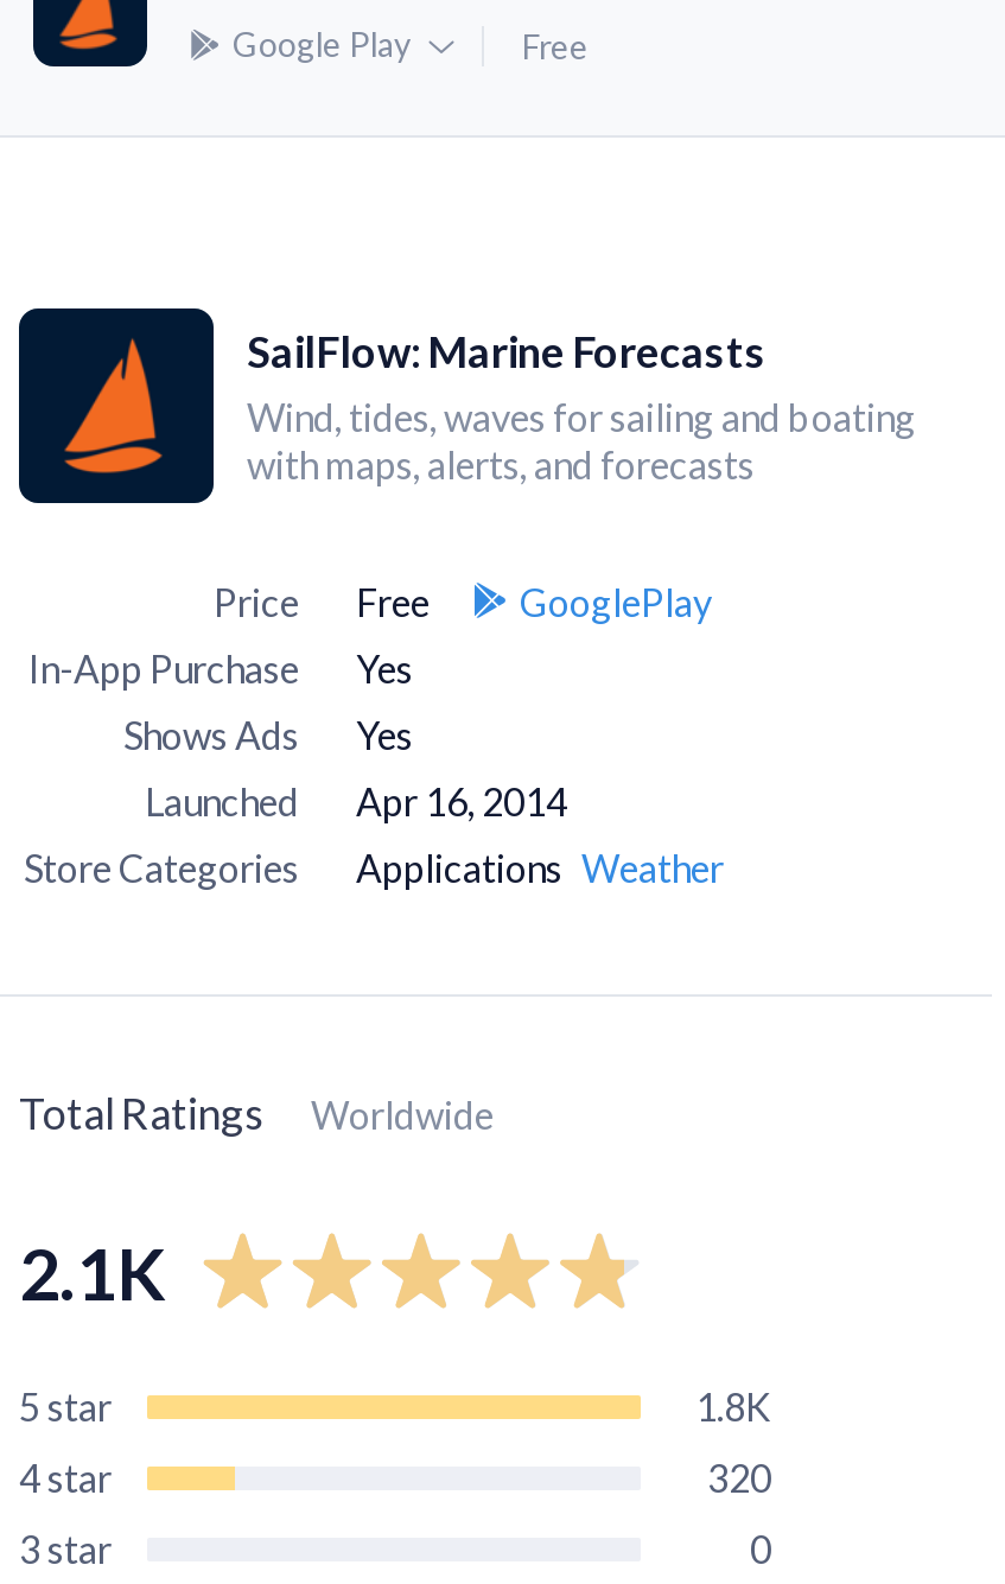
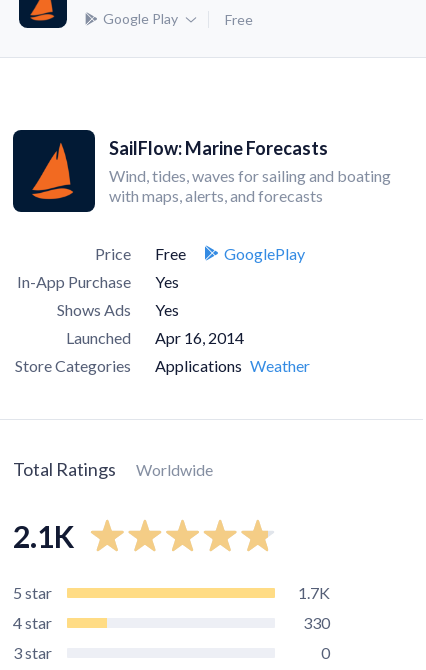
[695,1383,771,1429] 1.8K -> [298,583,330,602] 1.7K
[707,1455,771,1500] 320 -> [303,613,330,632] 330

